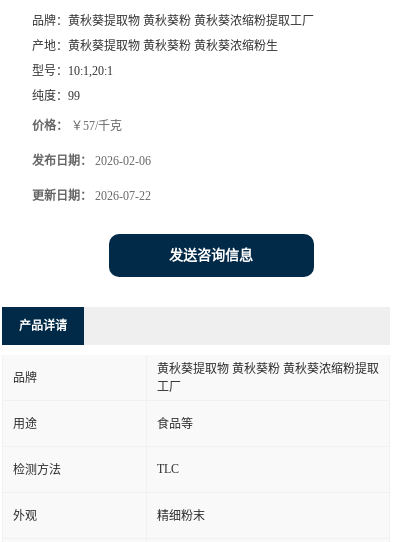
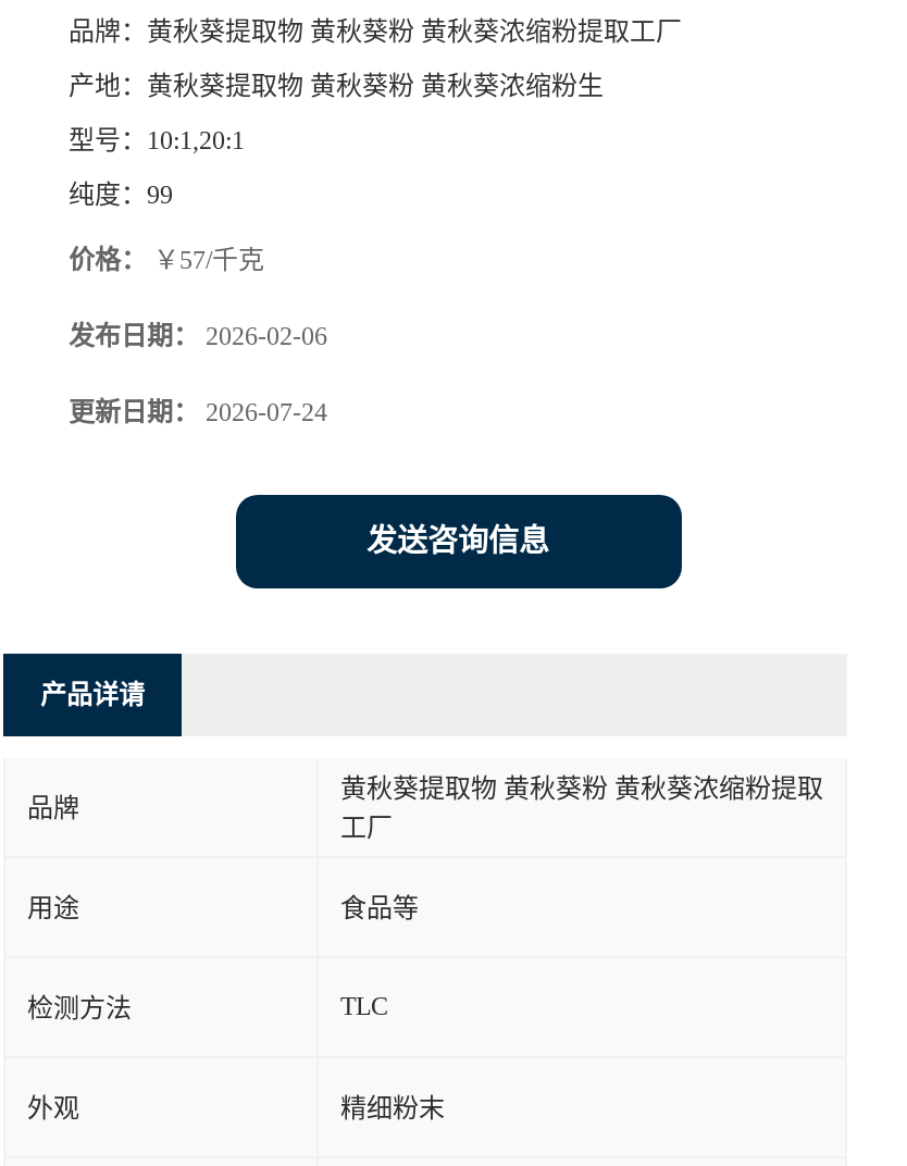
[32,189,151,203] 更新日期：2026-07-22 -> [69,396,327,427] 更新日期：2026-07-24

